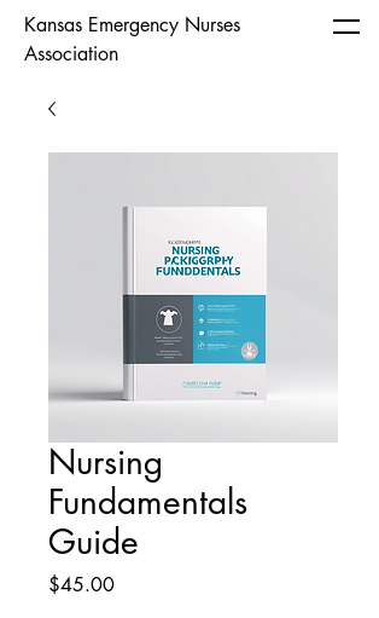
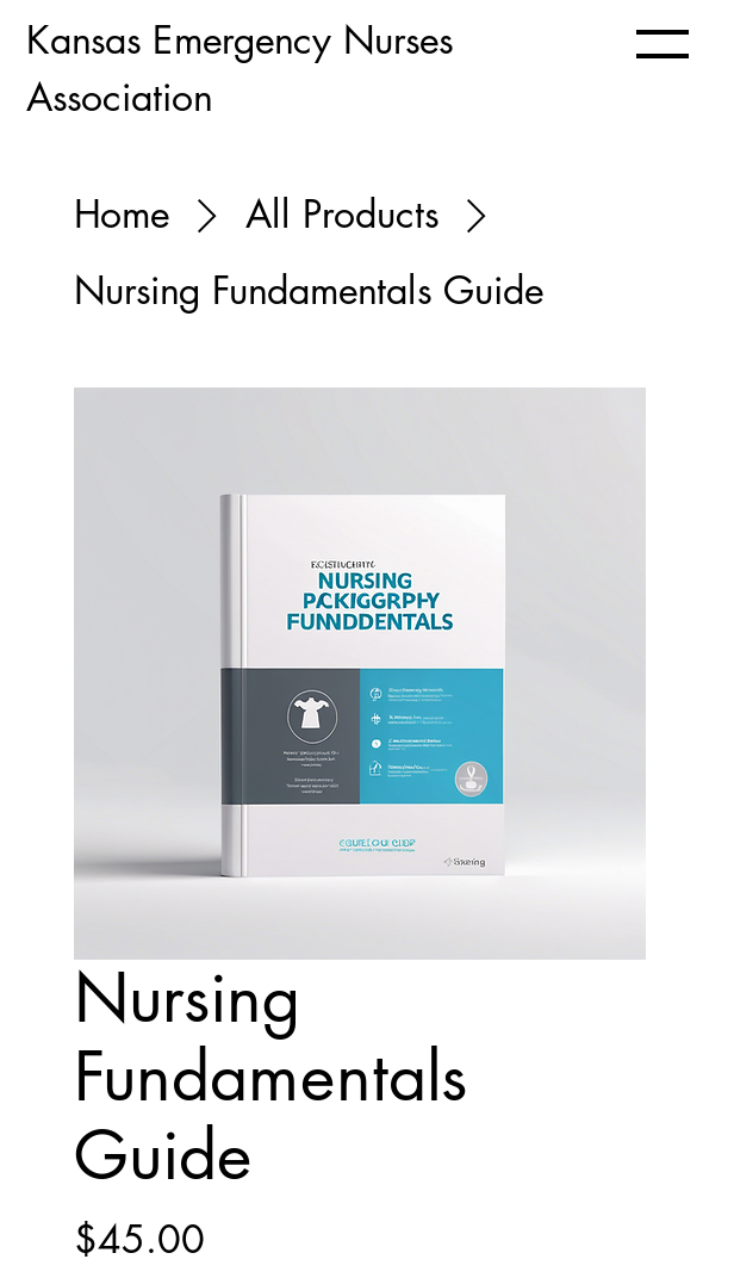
none -> [74,190,543,316] Home | All Products | Nursing Fundamentals Guide

